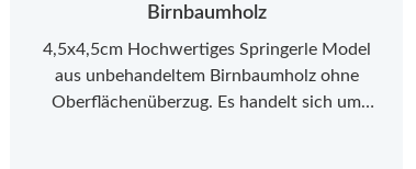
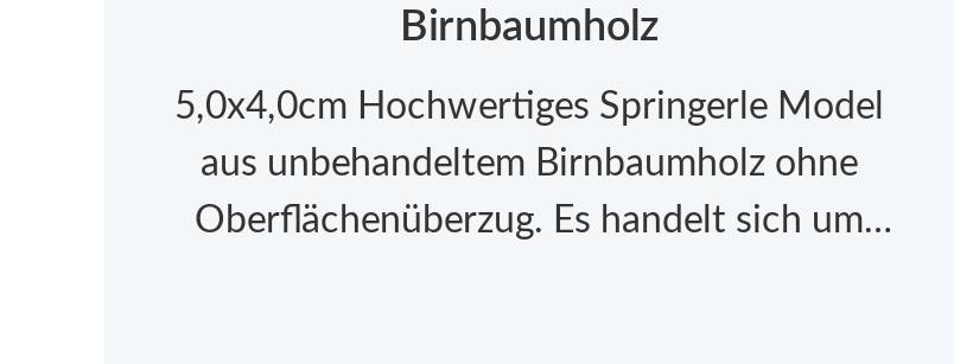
[42,40,370,58] 4,5x4,5cm Hochwertiges Springerle Model -> [174,87,884,125] 5,0x4,0cm Hochwertiges Springerle Model

